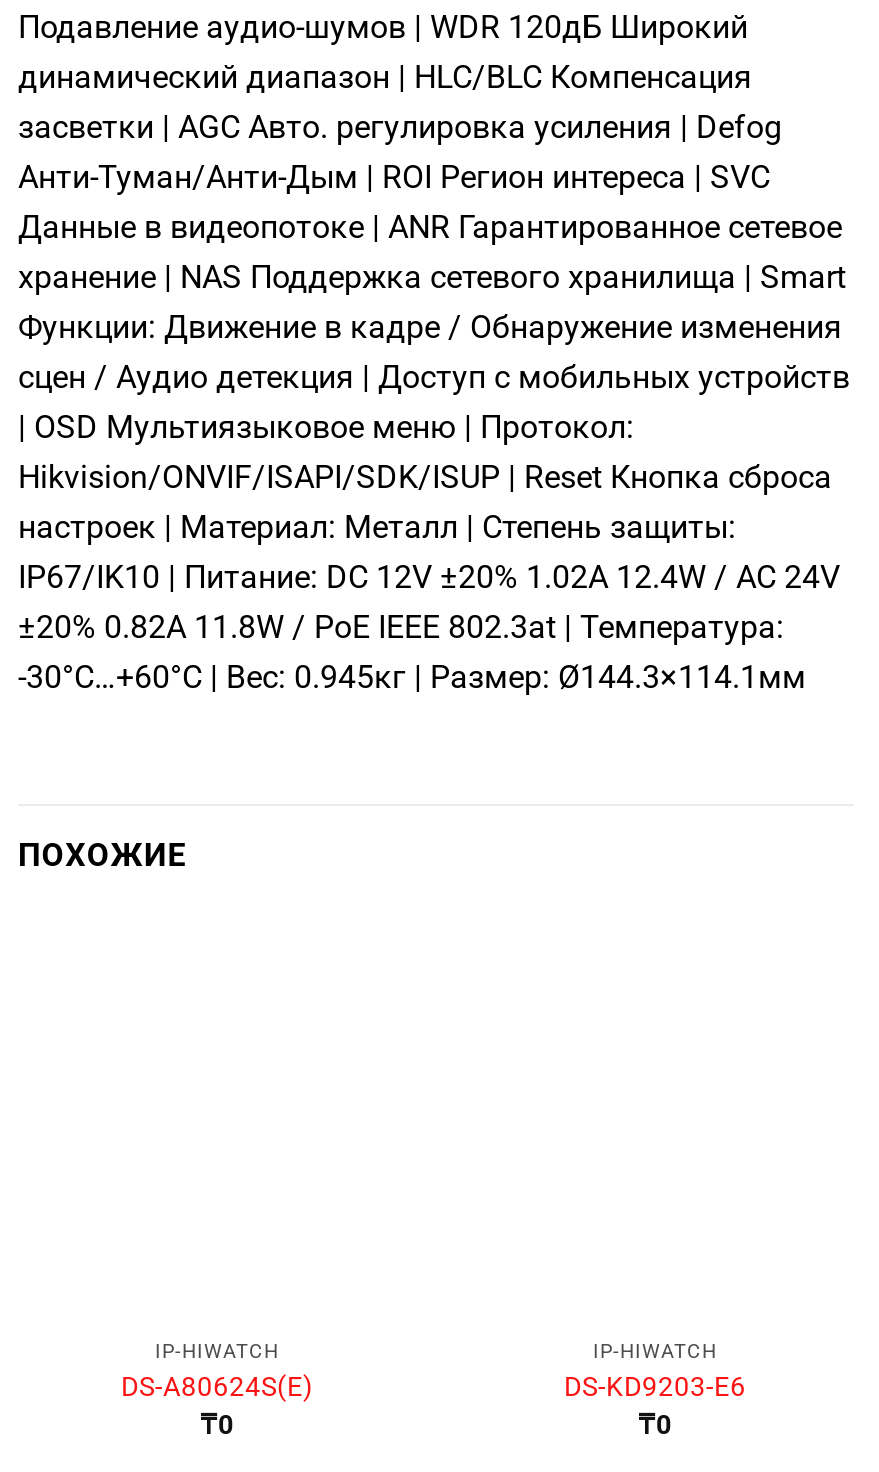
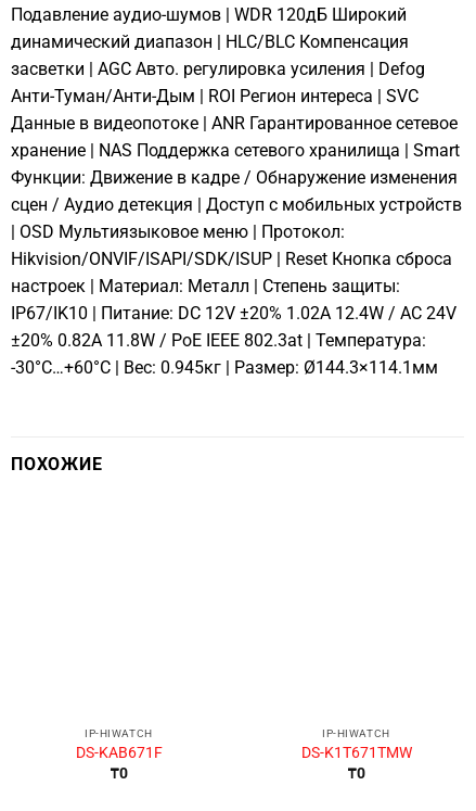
[121,1371,313,1403] DS-A80624S(E) -> [75,744,162,761] DS-KAB671F
[564,1371,746,1403] DS-KD9203-E6 -> [301,744,411,761] DS-K1T671TMW

